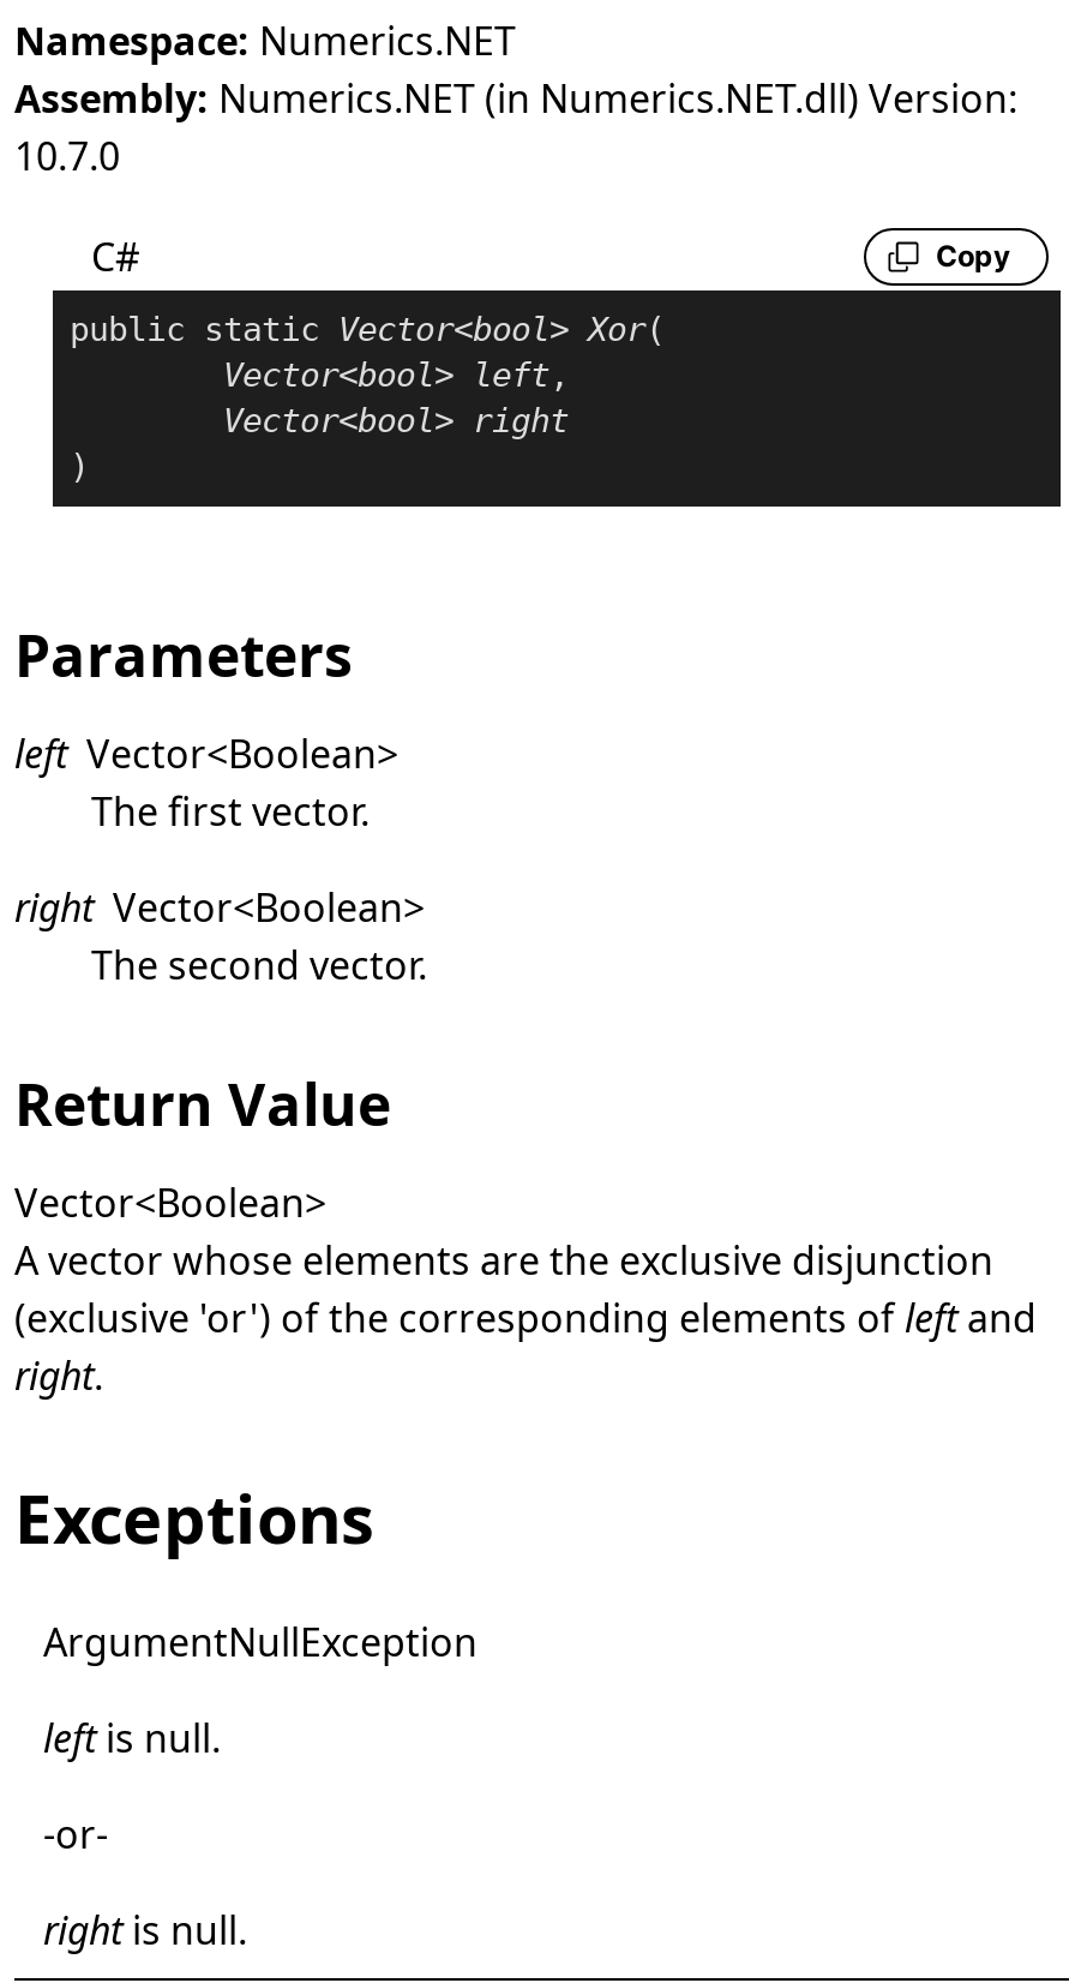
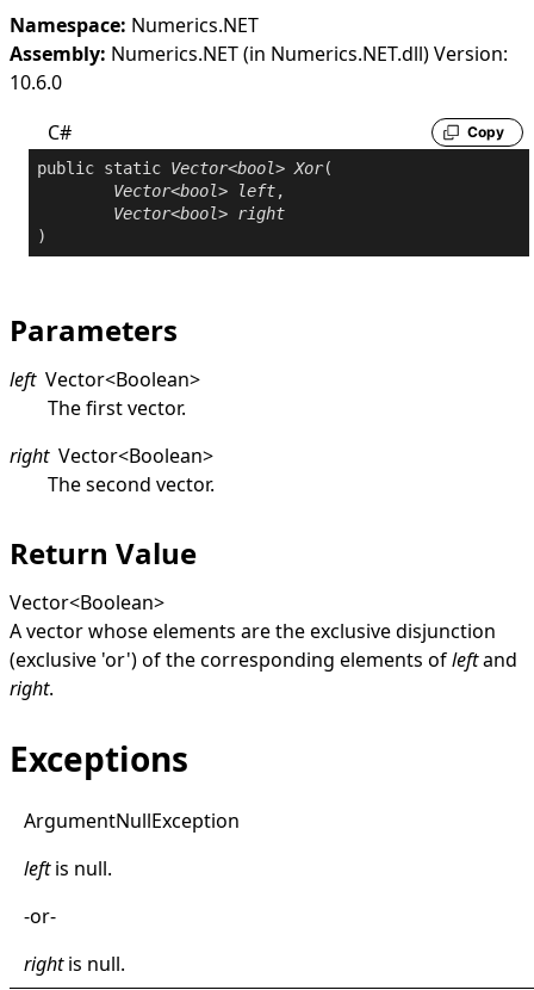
[14,129,120,182] 10.7.0 -> [10,69,62,95] 10.6.0

